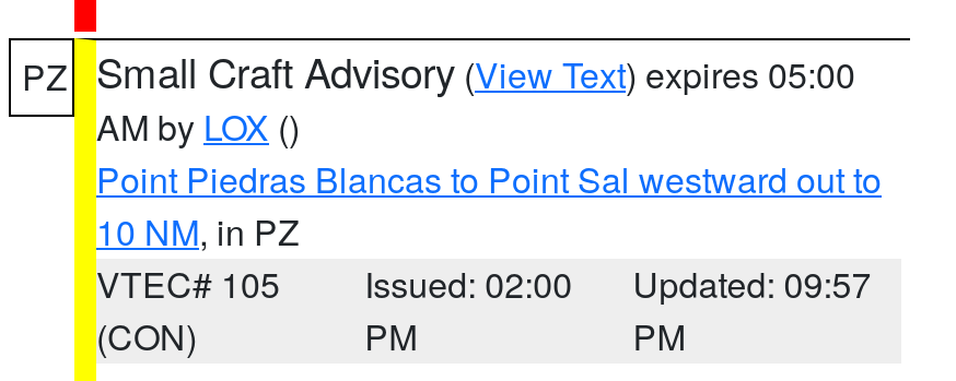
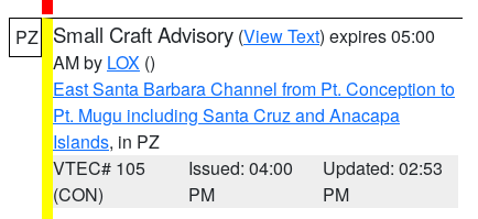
[96,154,882,257] Point Piedras Blancas to Point Sal westward out to | 10 NM, in PZ -> [53,76,455,154] East Santa Barbara Channel from Pt. Conception to | Pt. Mugu including Santa Cruz and Anacapa | Islands, in PZ
[364,259,572,309] Issued: 02:00 -> [188,155,293,180] Issued: 04:00
[633,259,871,309] Updated: 09:57 -> [323,155,443,180] Updated: 02:53

